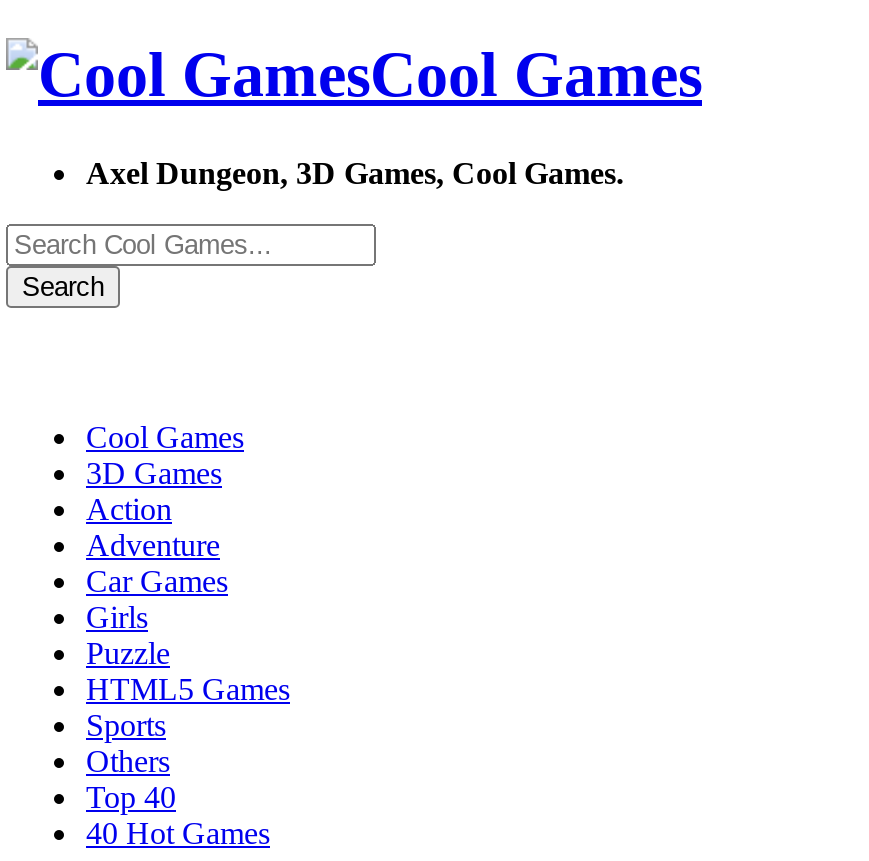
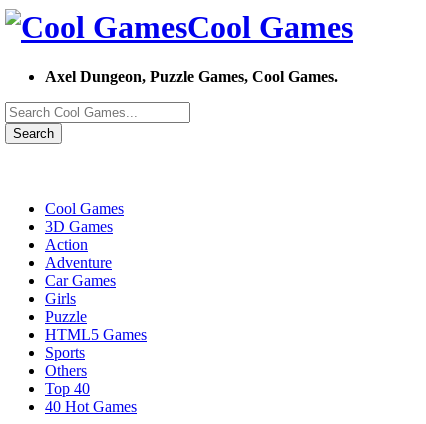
[86,156,624,190] Axel Dungeon, 3D Games, Cool Games. -> [45,68,338,85] Axel Dungeon, Puzzle Games, Cool Games.

